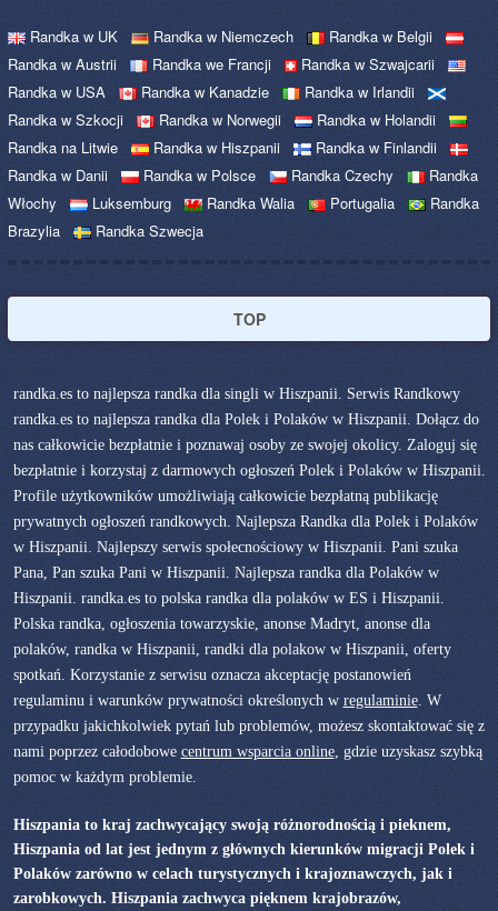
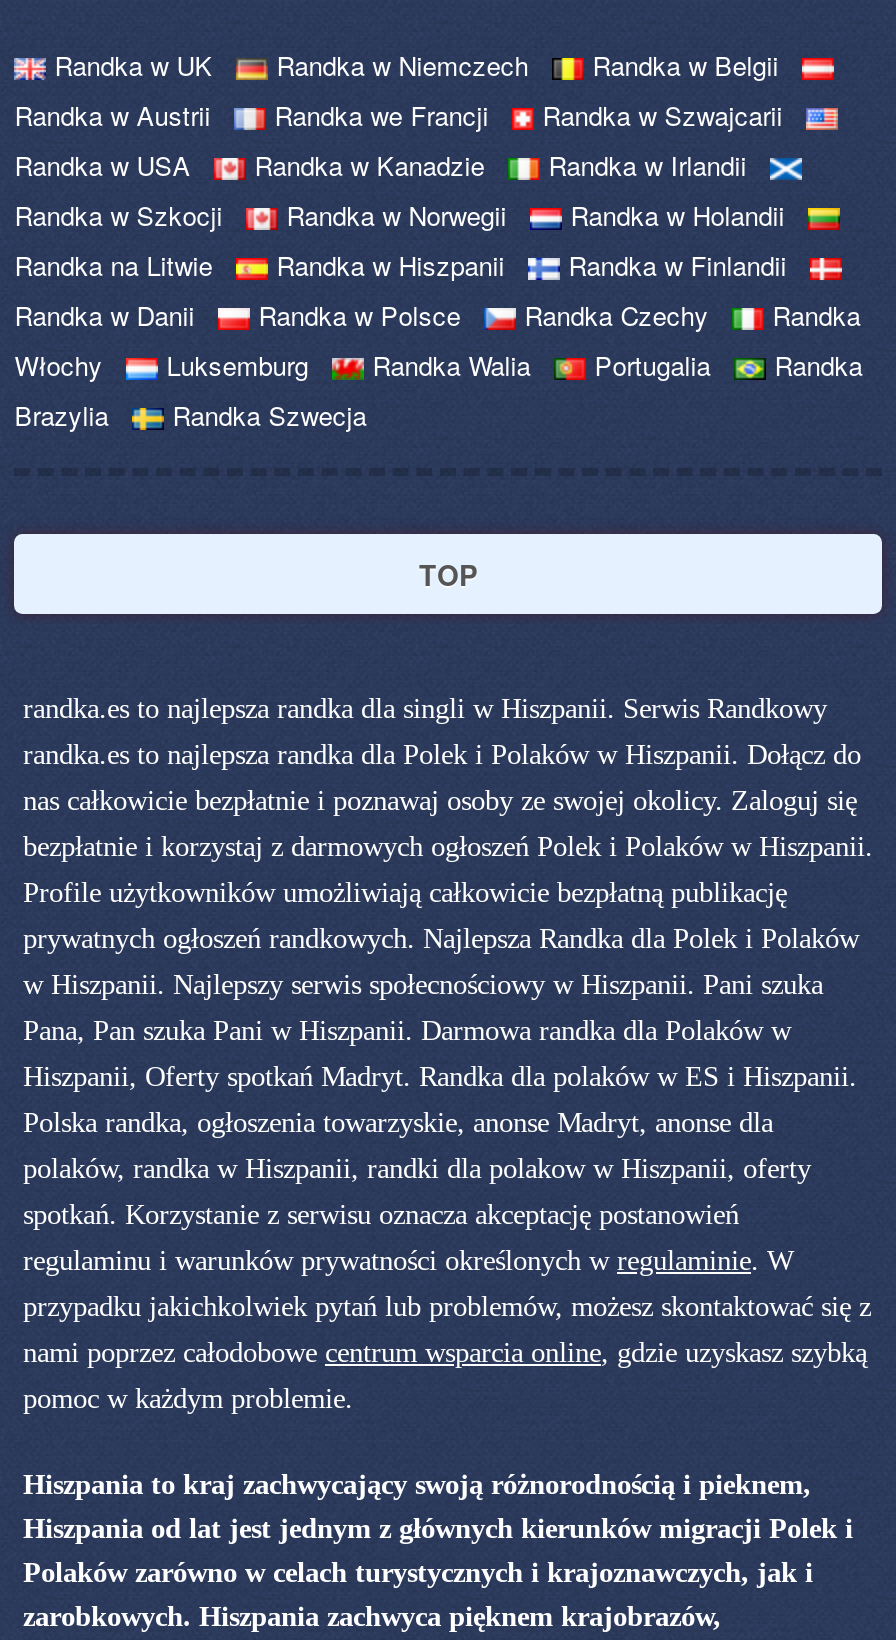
[13,563,439,581] Pana, Pan szuka Pani w Hiszpanii. Najlepsza randka dla Polaków w -> [23,1014,791,1046] Pana, Pan szuka Pani w Hiszpanii. Darmowa randka dla Polaków w
[13,589,444,606] Hiszpanii. randka.es to polska randka dla polaków w ES i Hiszpanii. -> [23,1060,857,1092] Hiszpanii, Oferty spotkań Madryt. Randka dla polaków w ES i Hiszpanii.

